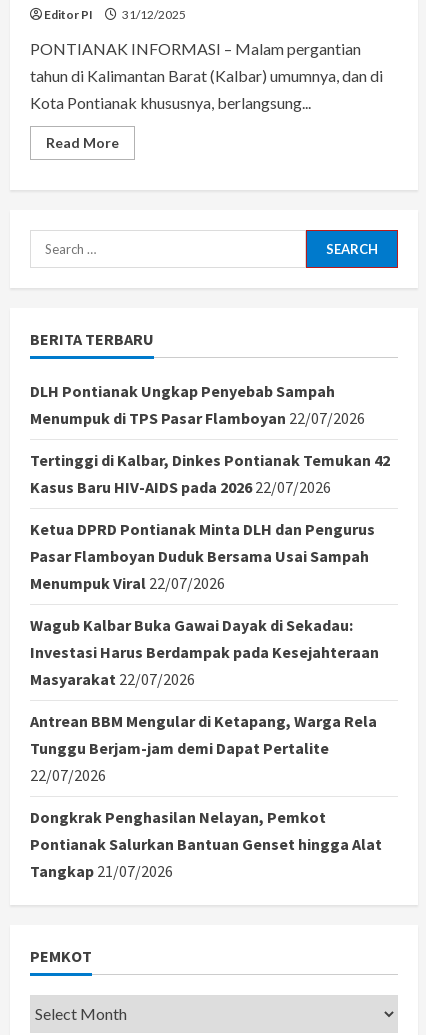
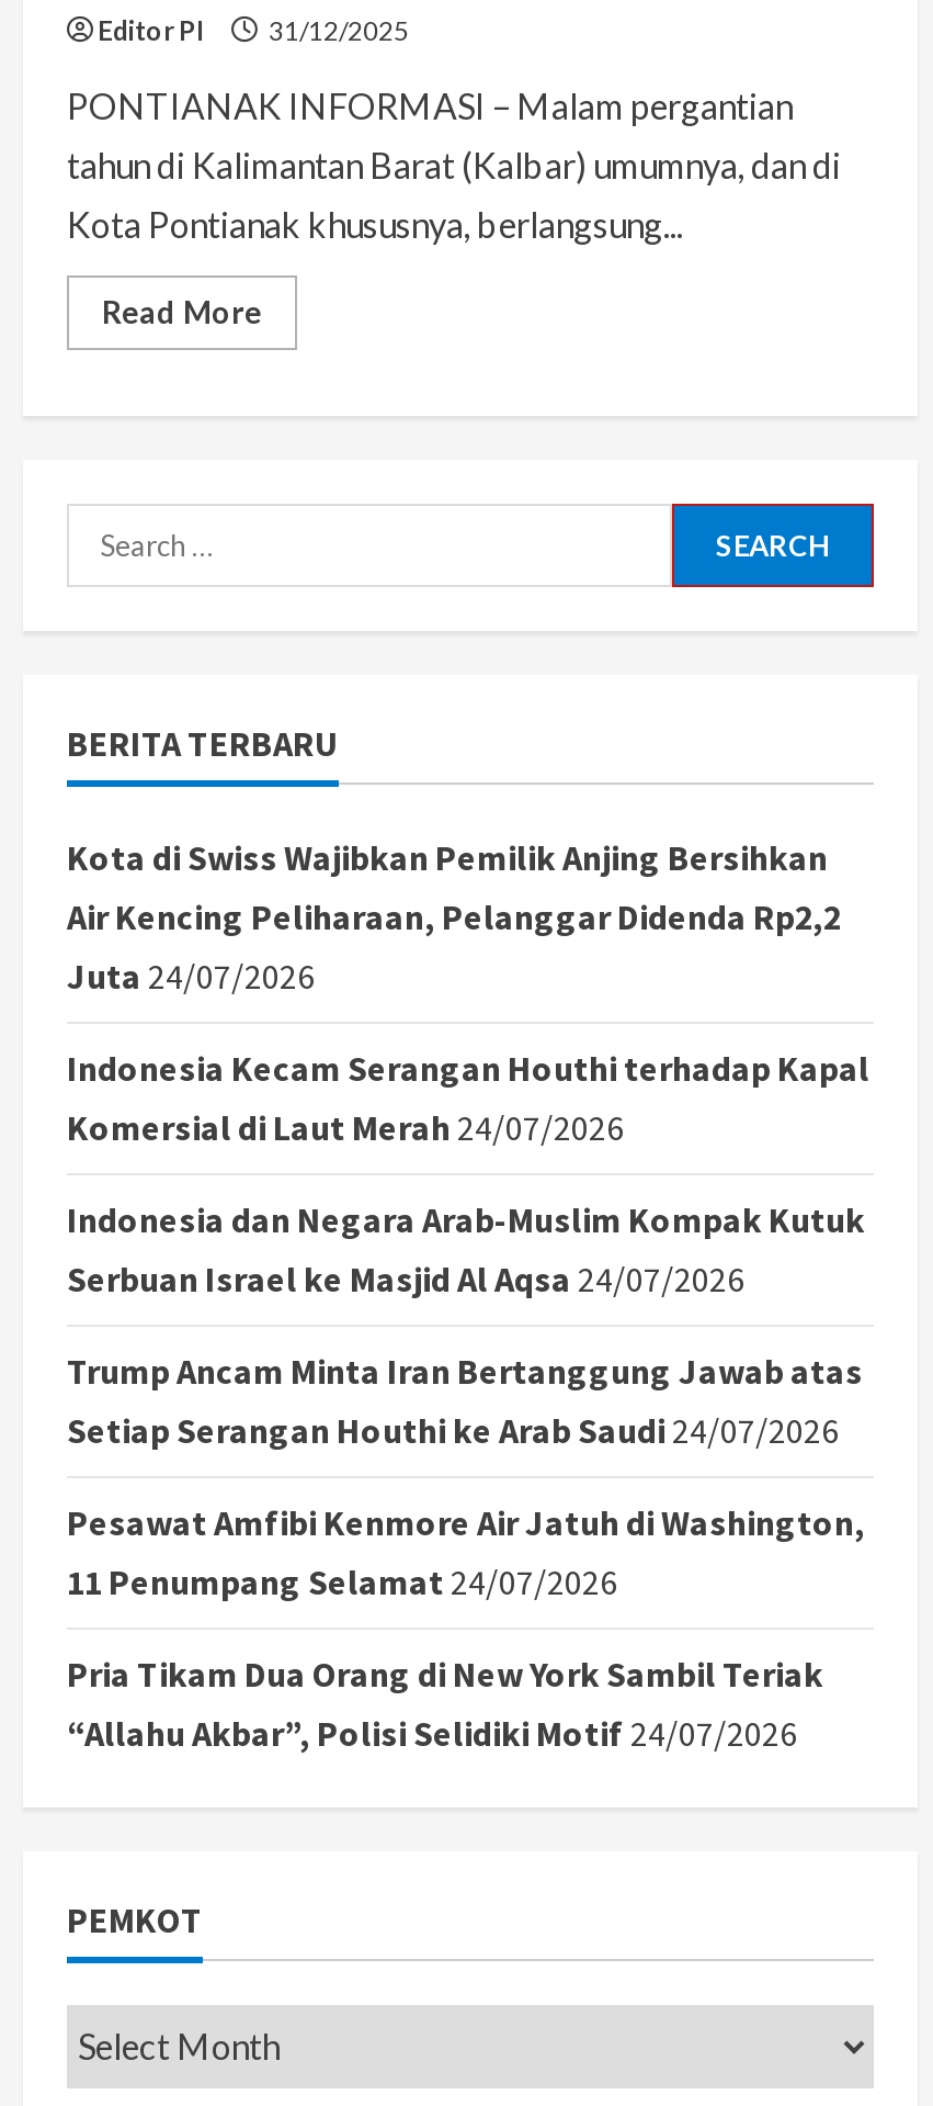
[30,381,365,428] DLH Pontianak Ungkap Penyebab Sampah | Menumpuk di TPS Pasar Flamboyan 22/07/2026 -> [67,835,841,997] Kota di Swiss Wajibkan Pemilik Anjing Bersihkan | Air Kencing Peliharaan, Pelanggar Didenda Rp2,2 | Juta 24/07/2026
[30,450,390,497] Tertinggi di Kalbar, Dinkes Pontianak Temukan 42 | Kasus Baru HIV-AIDS pada 2026 22/07/2026 -> [67,1046,869,1149] Indonesia Kecam Serangan Houthi terhadap Kapal | Komersial di Laut Merah 24/07/2026
[30,519,375,593] Ketua DPRD Pontianak Minta DLH dan Pengurus | Pasar Flamboyan Duduk Bersama Usai Sampah | Menumpuk Viral 22/07/2026 -> [67,1197,865,1300] Indonesia dan Negara Arab-Muslim Kompak Kutuk | Serbuan Israel ke Masjid Al Aqsa 24/07/2026
[30,615,379,689] Wagub Kalbar Buka Gawai Dayak di Sekadau: | Investasi Harus Berdampak pada Kesejahteraan | Masyarakat 22/07/2026 -> [67,1349,863,1452] Trump Ancam Minta Iran Bertanggung Jawab atas | Setiap Serangan Houthi ke Arab Saudi 24/07/2026
[30,711,377,785] Antrean BBM Mengular di Ketapang, Warga Rela | Tunggu Berjam-jam demi Dapat Pertalite | 22/07/2026 -> [67,1500,865,1603] Pesawat Amfibi Kenmore Air Jatuh di Washington, | 11 Penumpang Selamat 24/07/2026
[30,807,382,881] Dongkrak Penghasilan Nelayan, Pemkot | Pontianak Salurkan Bantuan Genset hingga Alat | Tangkap 21/07/2026 -> [67,1651,823,1755] Pria Tikam Dua Orang di New York Sambil Teriak | “Allahu Akbar”, Polisi Selidiki Motif 24/07/2026

